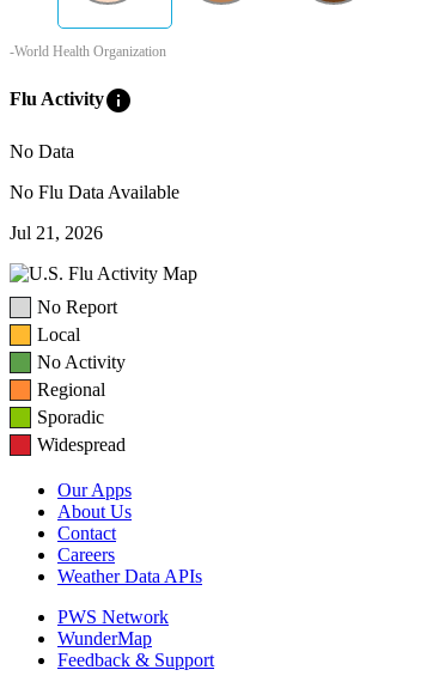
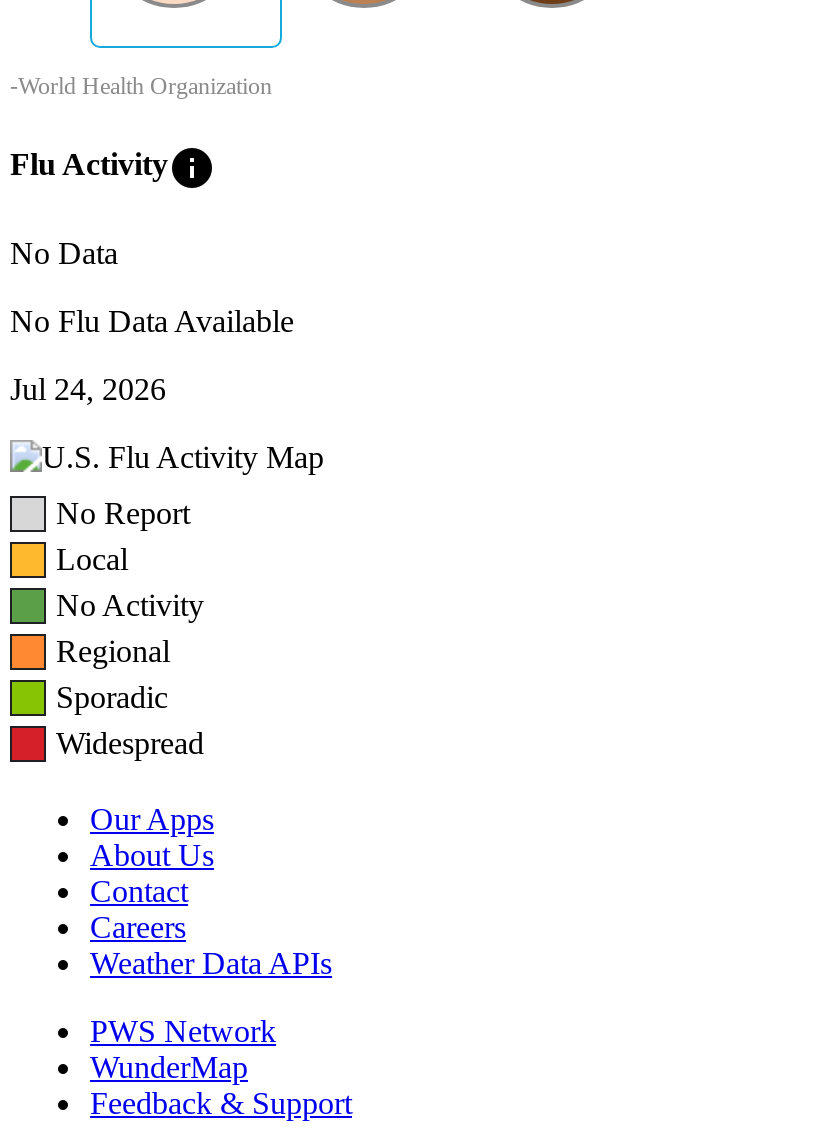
[10,222,103,242] Jul 21, 2026 -> [10,371,166,405] Jul 24, 2026

